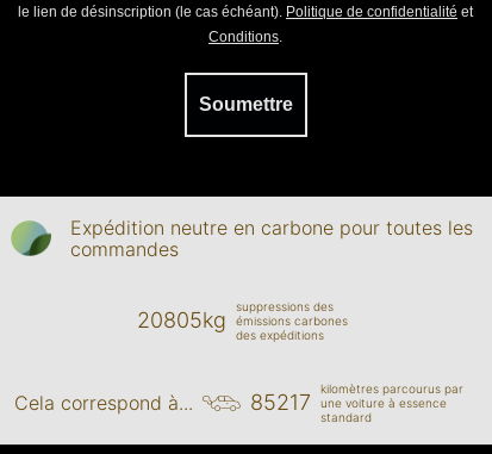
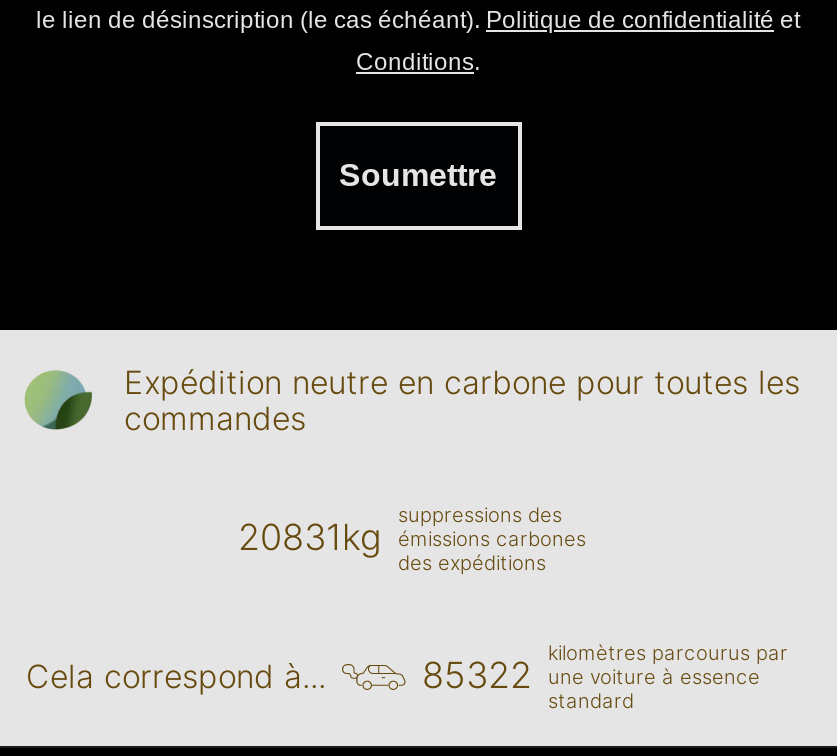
[136,308,347,333] 20805kg émissions carbones -> [238,517,586,559] 20831kg émissions carbones
[250,390,447,415] 85217 une voiture à essence -> [422,655,760,697] 85322 une voiture à essence

